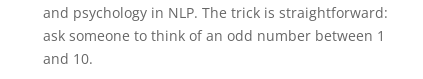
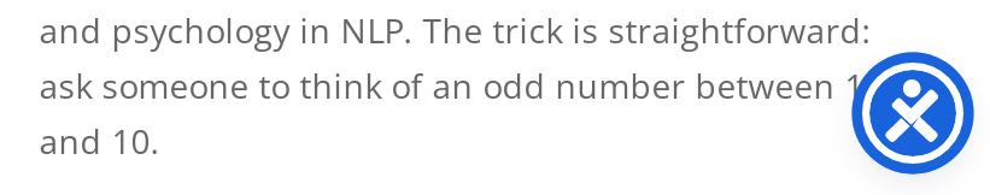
none -> [848,48,978,178] [image]

